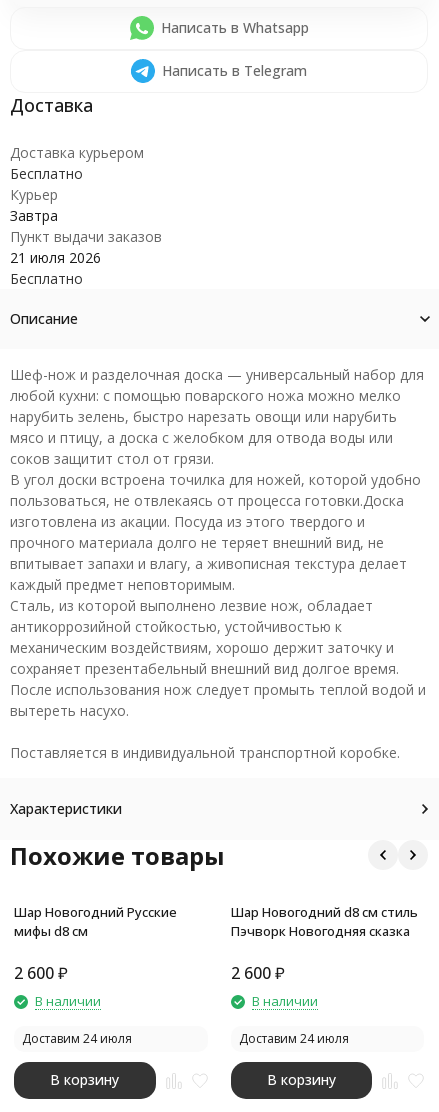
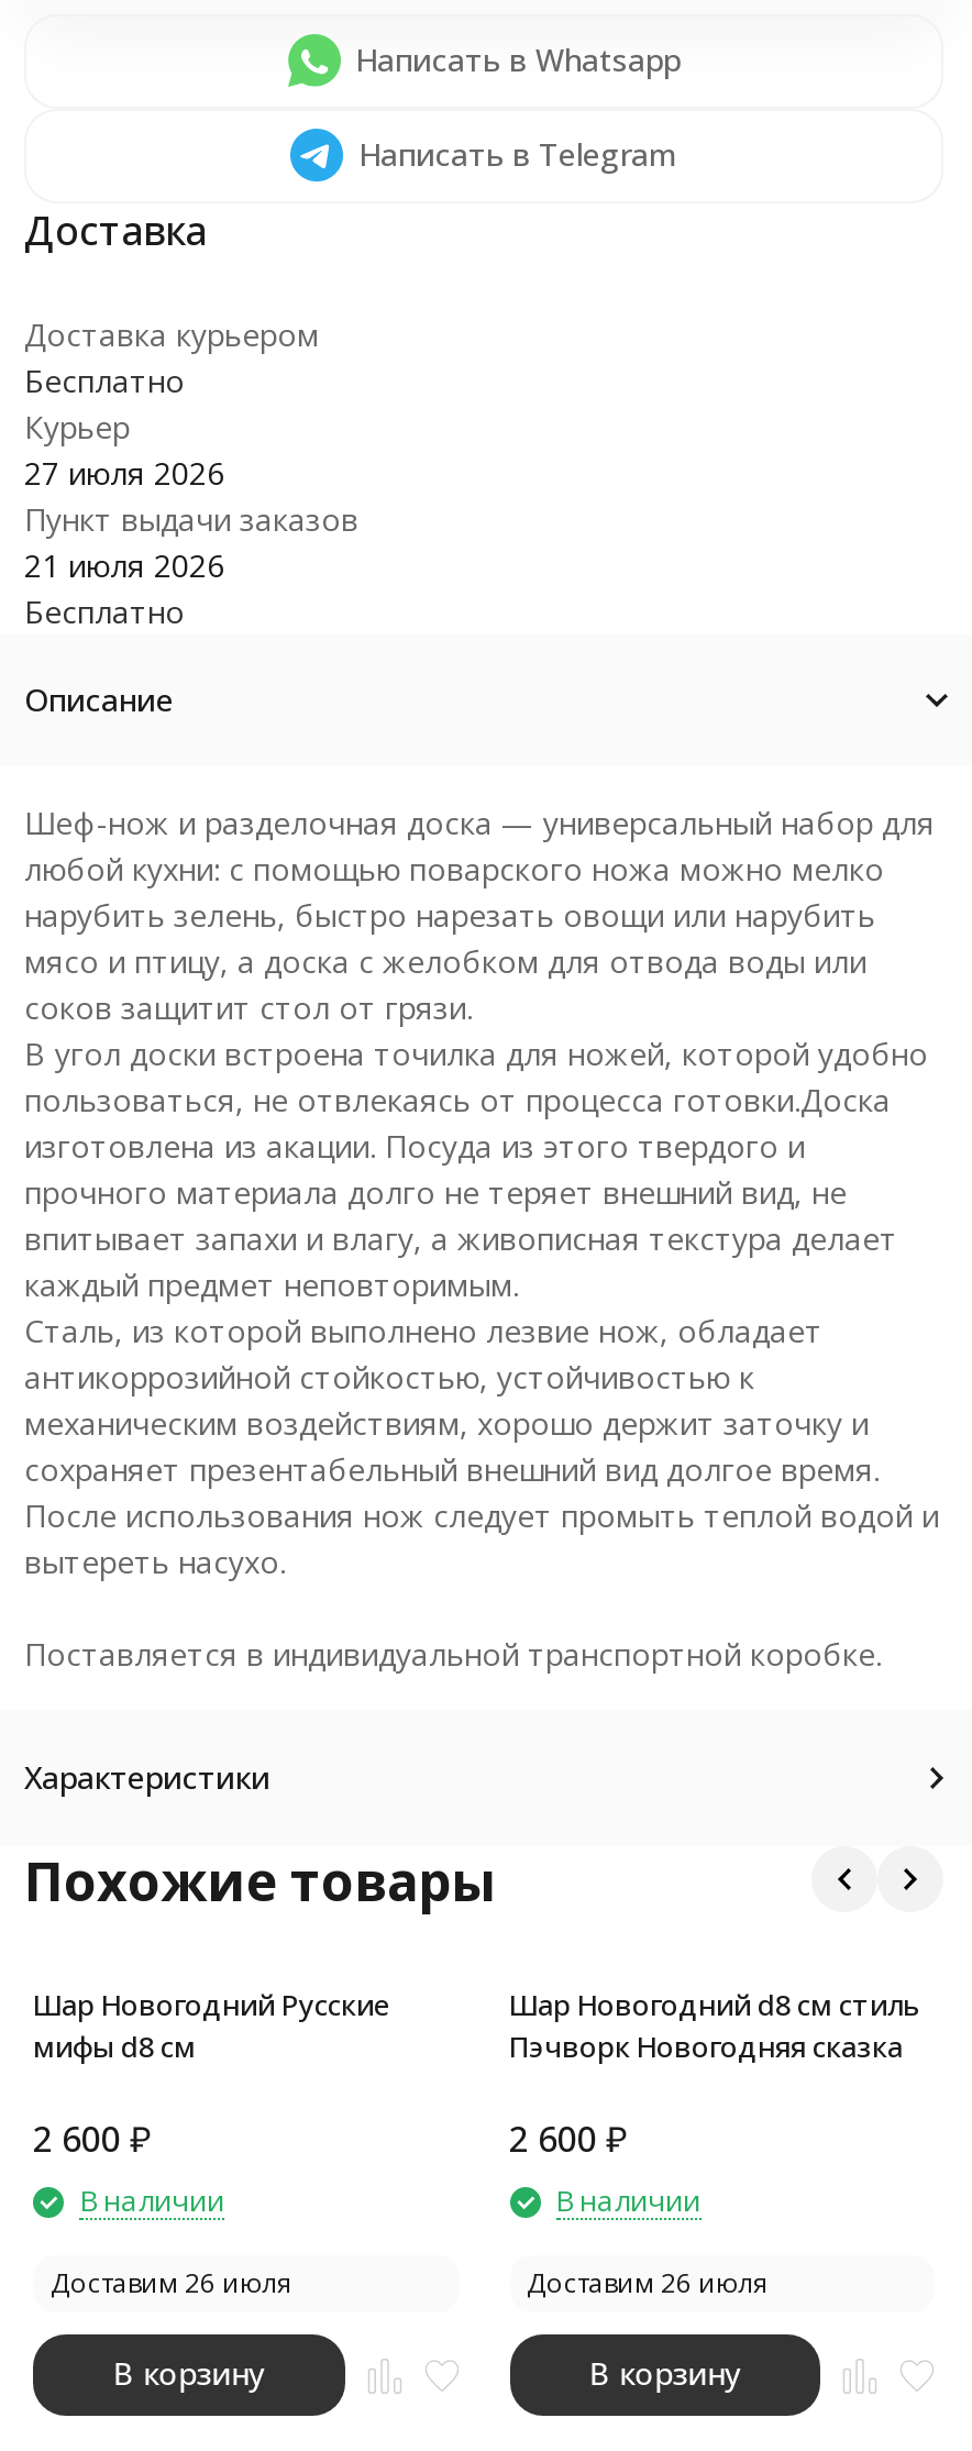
[10,206,58,225] Завтра -> [24,452,224,494] 27 июля 2026
[22,1030,132,1047] Доставим 24 июля -> [51,2264,292,2301] Доставим 26 июля
[238,1030,348,1047] Доставим 24 июля -> [527,2264,769,2301] Доставим 26 июля

